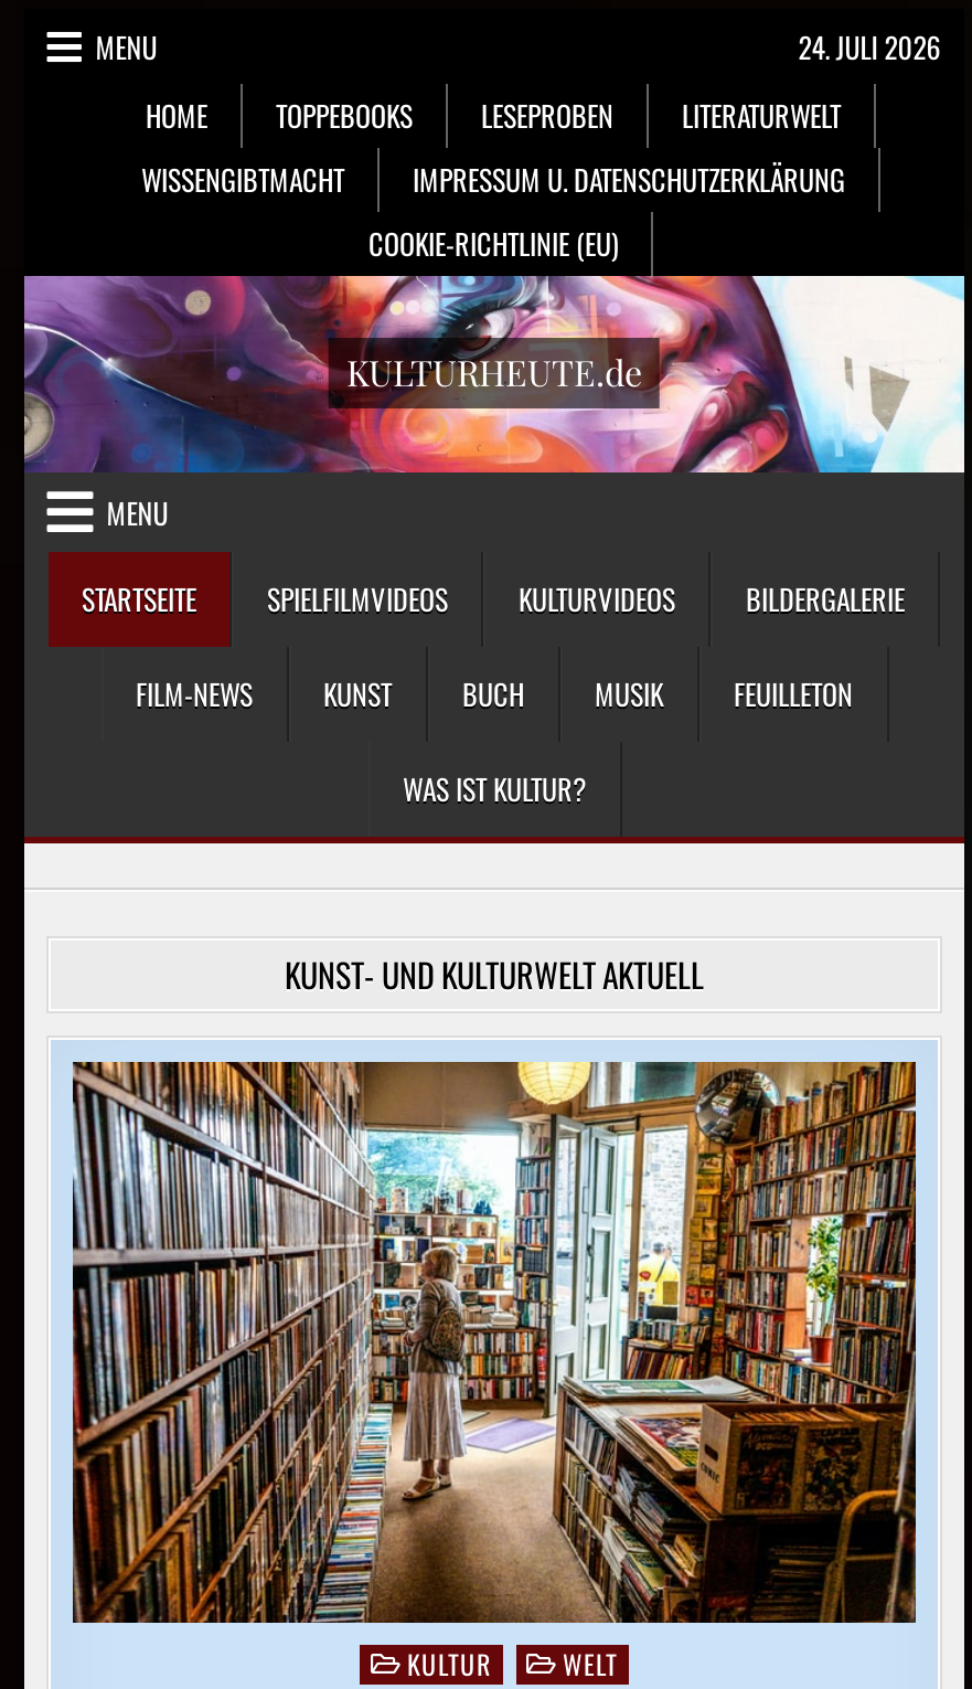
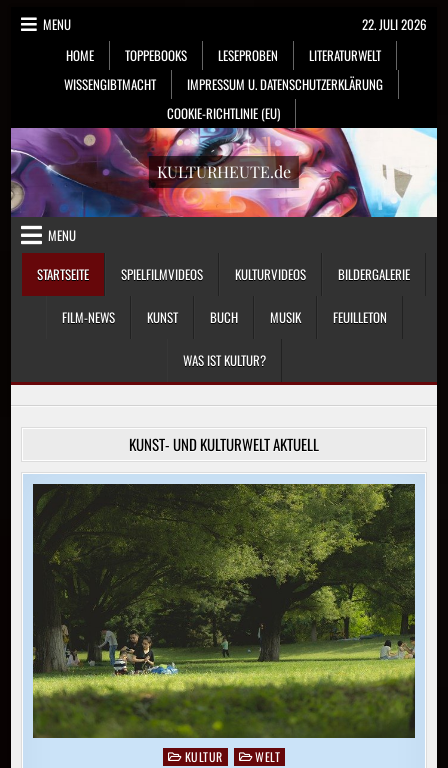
[798,24,942,68] 24. JULI 2026 -> [362,14,427,34] 22. JULI 2026
[71,1060,918,1623] [image] -> [32,483,416,738] [image]

